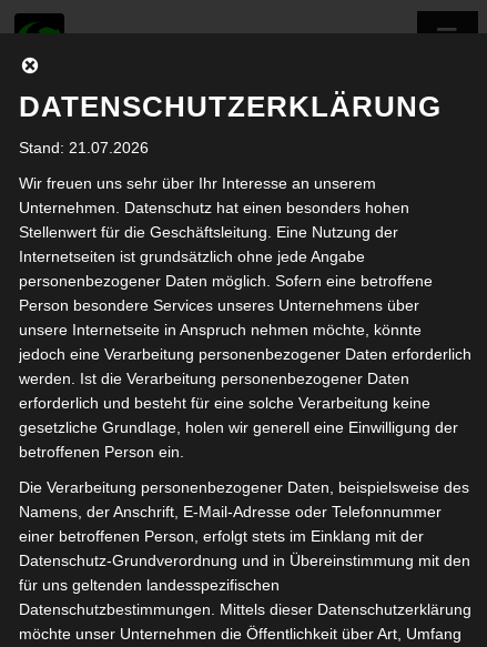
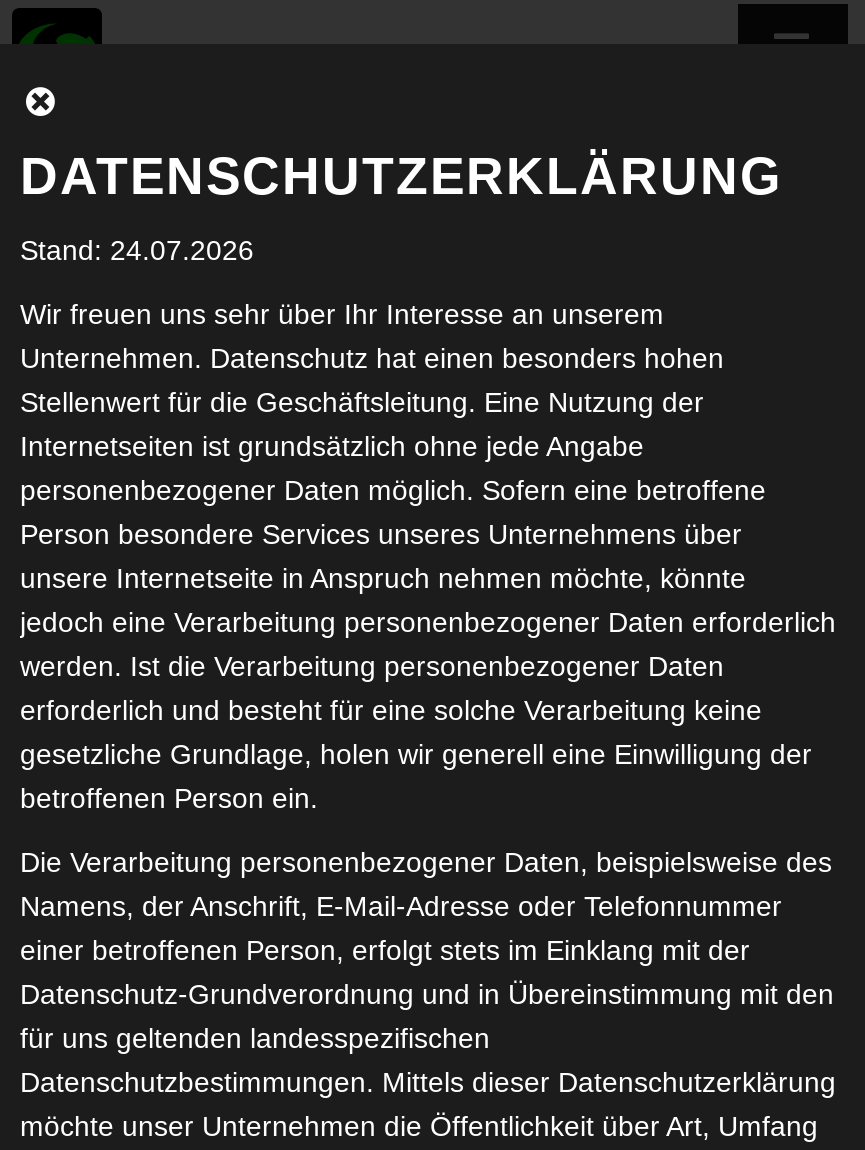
[19,139,149,157] Stand: 21.07.2026 -> [20,235,254,267] Stand: 24.07.2026

